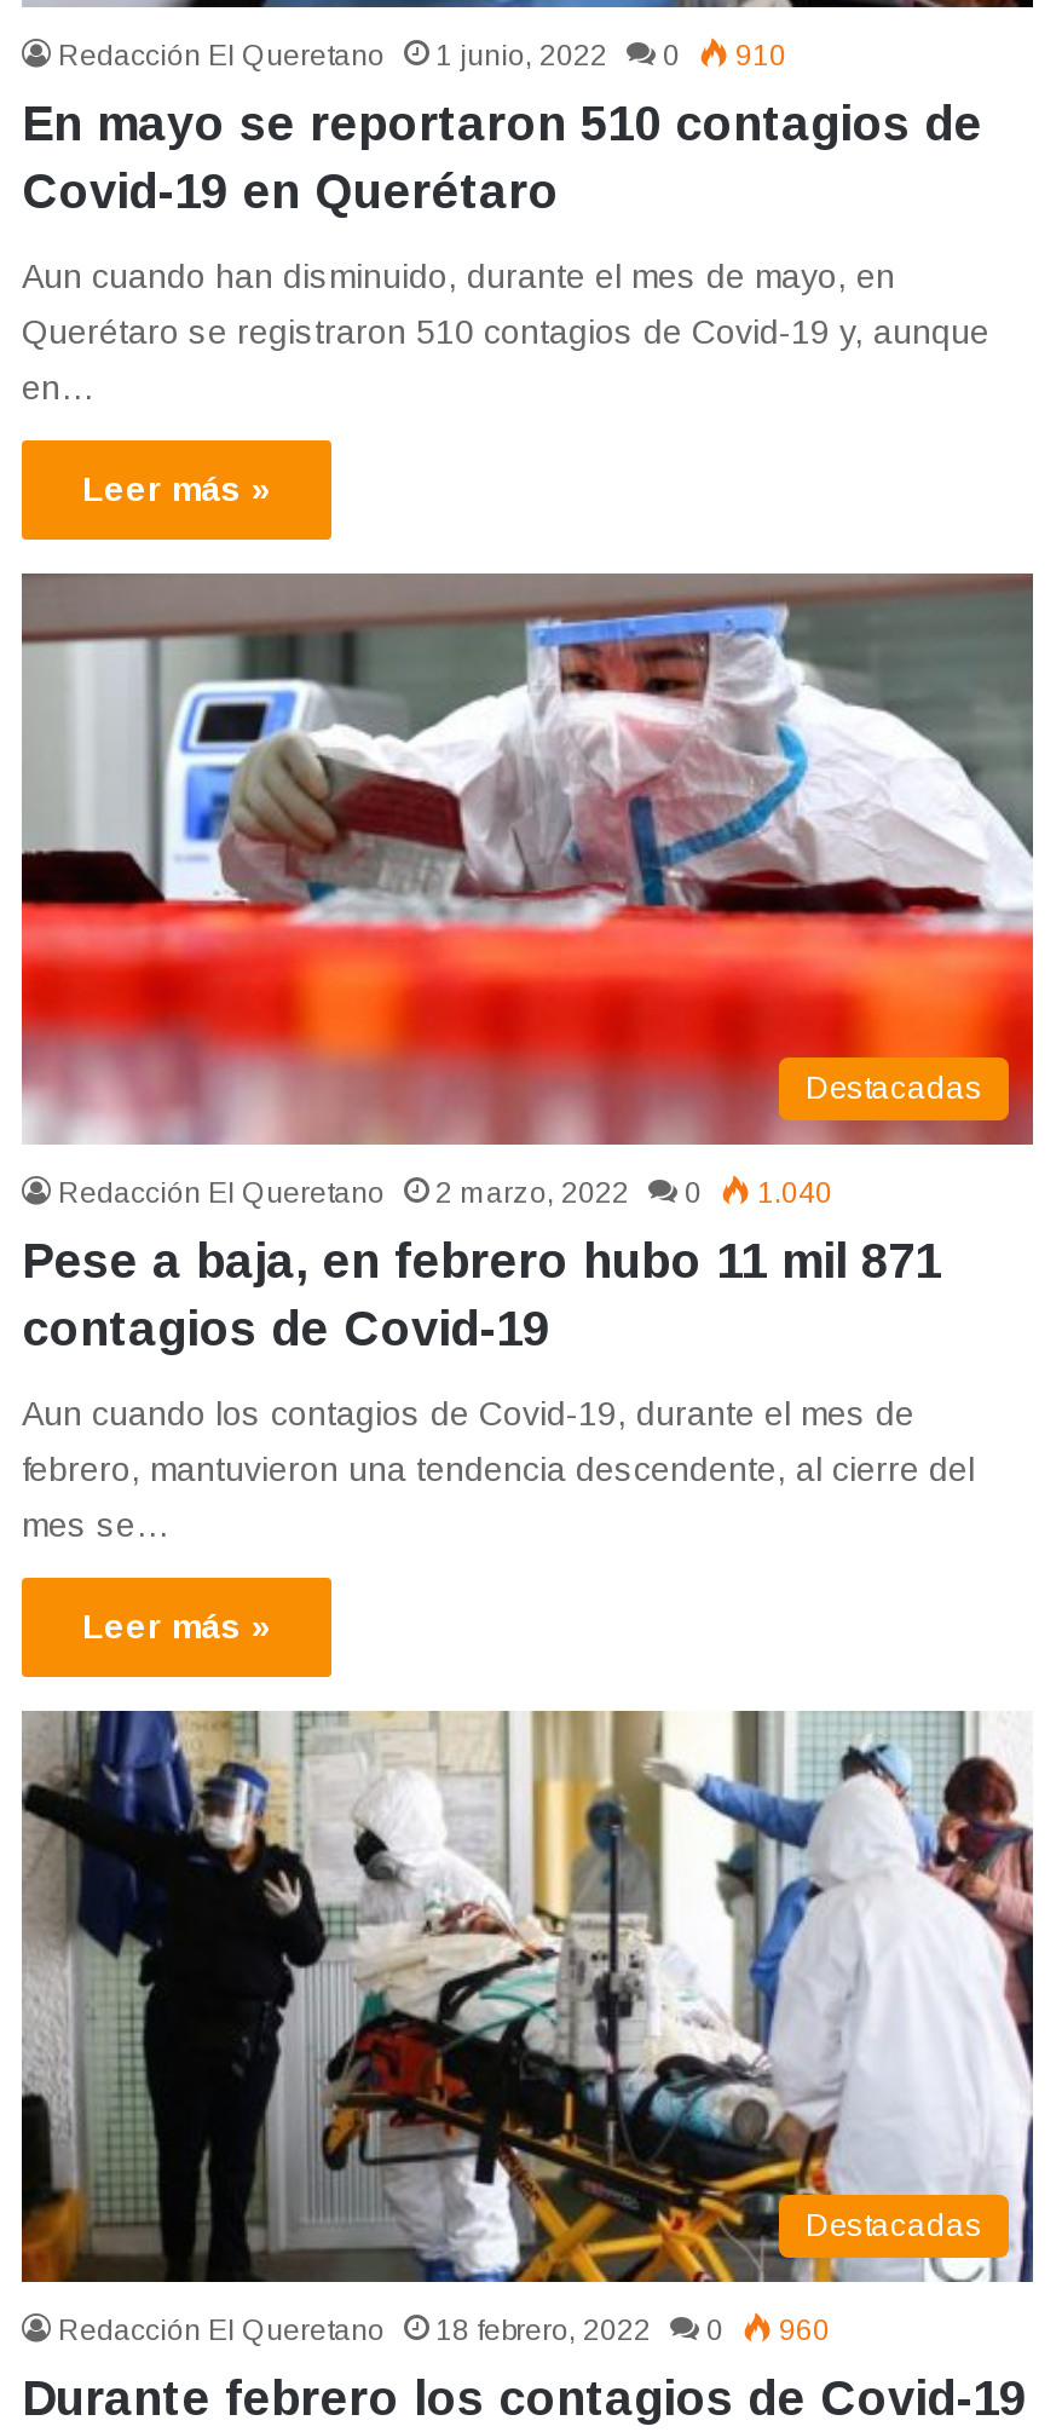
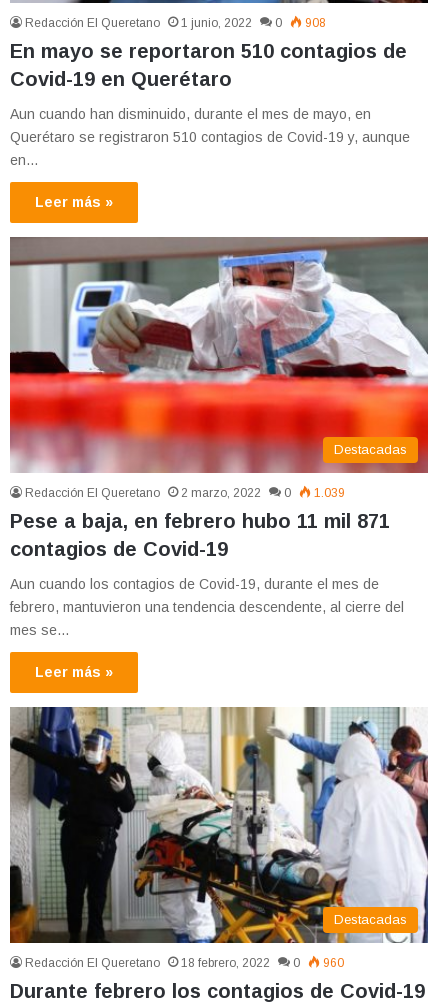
[58,39,786,73] Redacción El Queretano 1 junio, 2022 0 910 -> [25,16,326,30] Redacción El Queretano 1 junio, 2022 0 908
[58,1176,832,1210] Redacción El Queretano 2 marzo, 2022 0 1.040 -> [25,486,345,500] Redacción El Queretano 2 marzo, 2022 0 1.039

